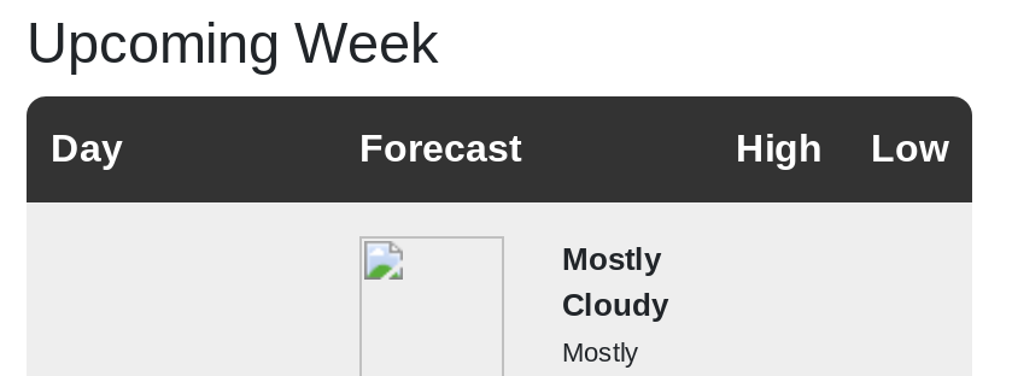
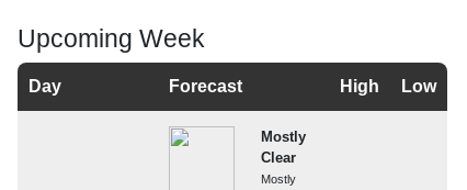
[562,287,668,323] Cloudy -> [261,149,296,166] Clear

